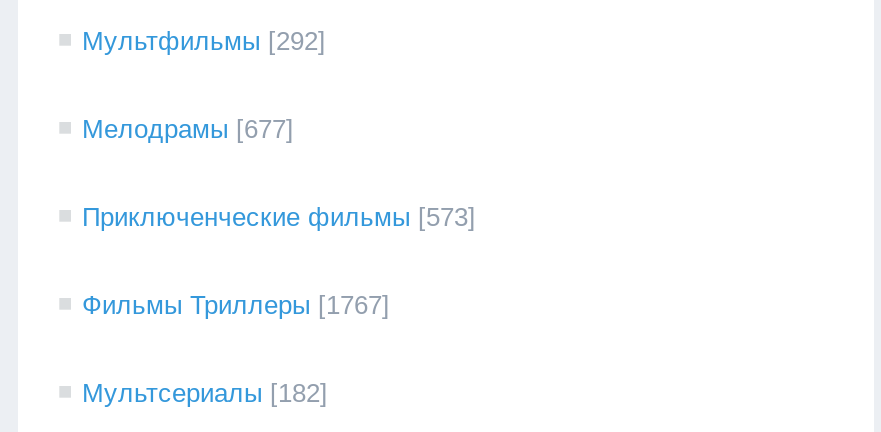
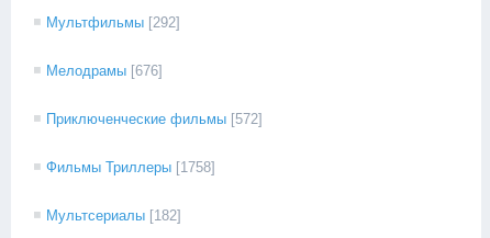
[82,114,294,144] Мелодрамы [677] -> [46,63,163,79] Мелодрамы [676]
[82,202,476,232] Приключенческие фильмы [573] -> [46,111,263,127] Приключенческие фильмы [572]
[82,290,390,320] Фильмы Триллеры [1767] -> [46,159,215,175] Фильмы Триллеры [1758]

